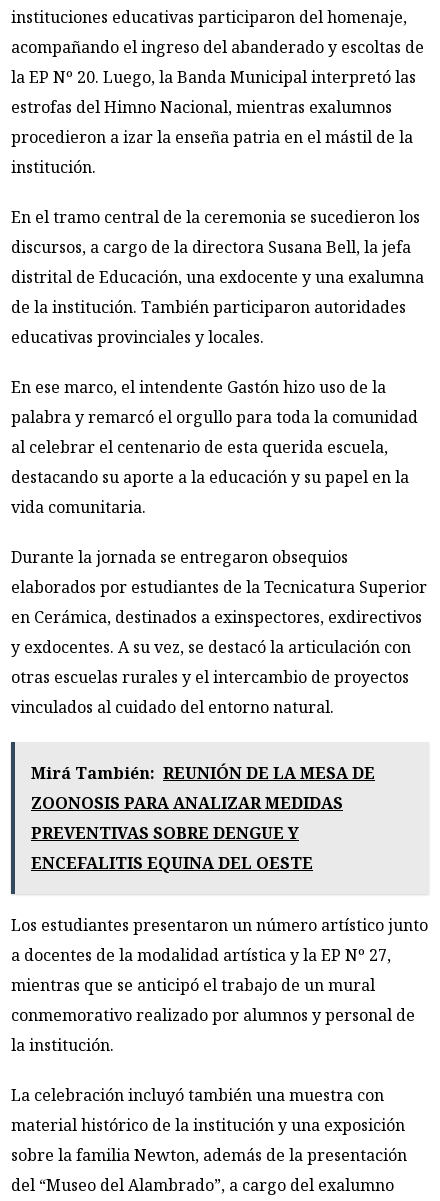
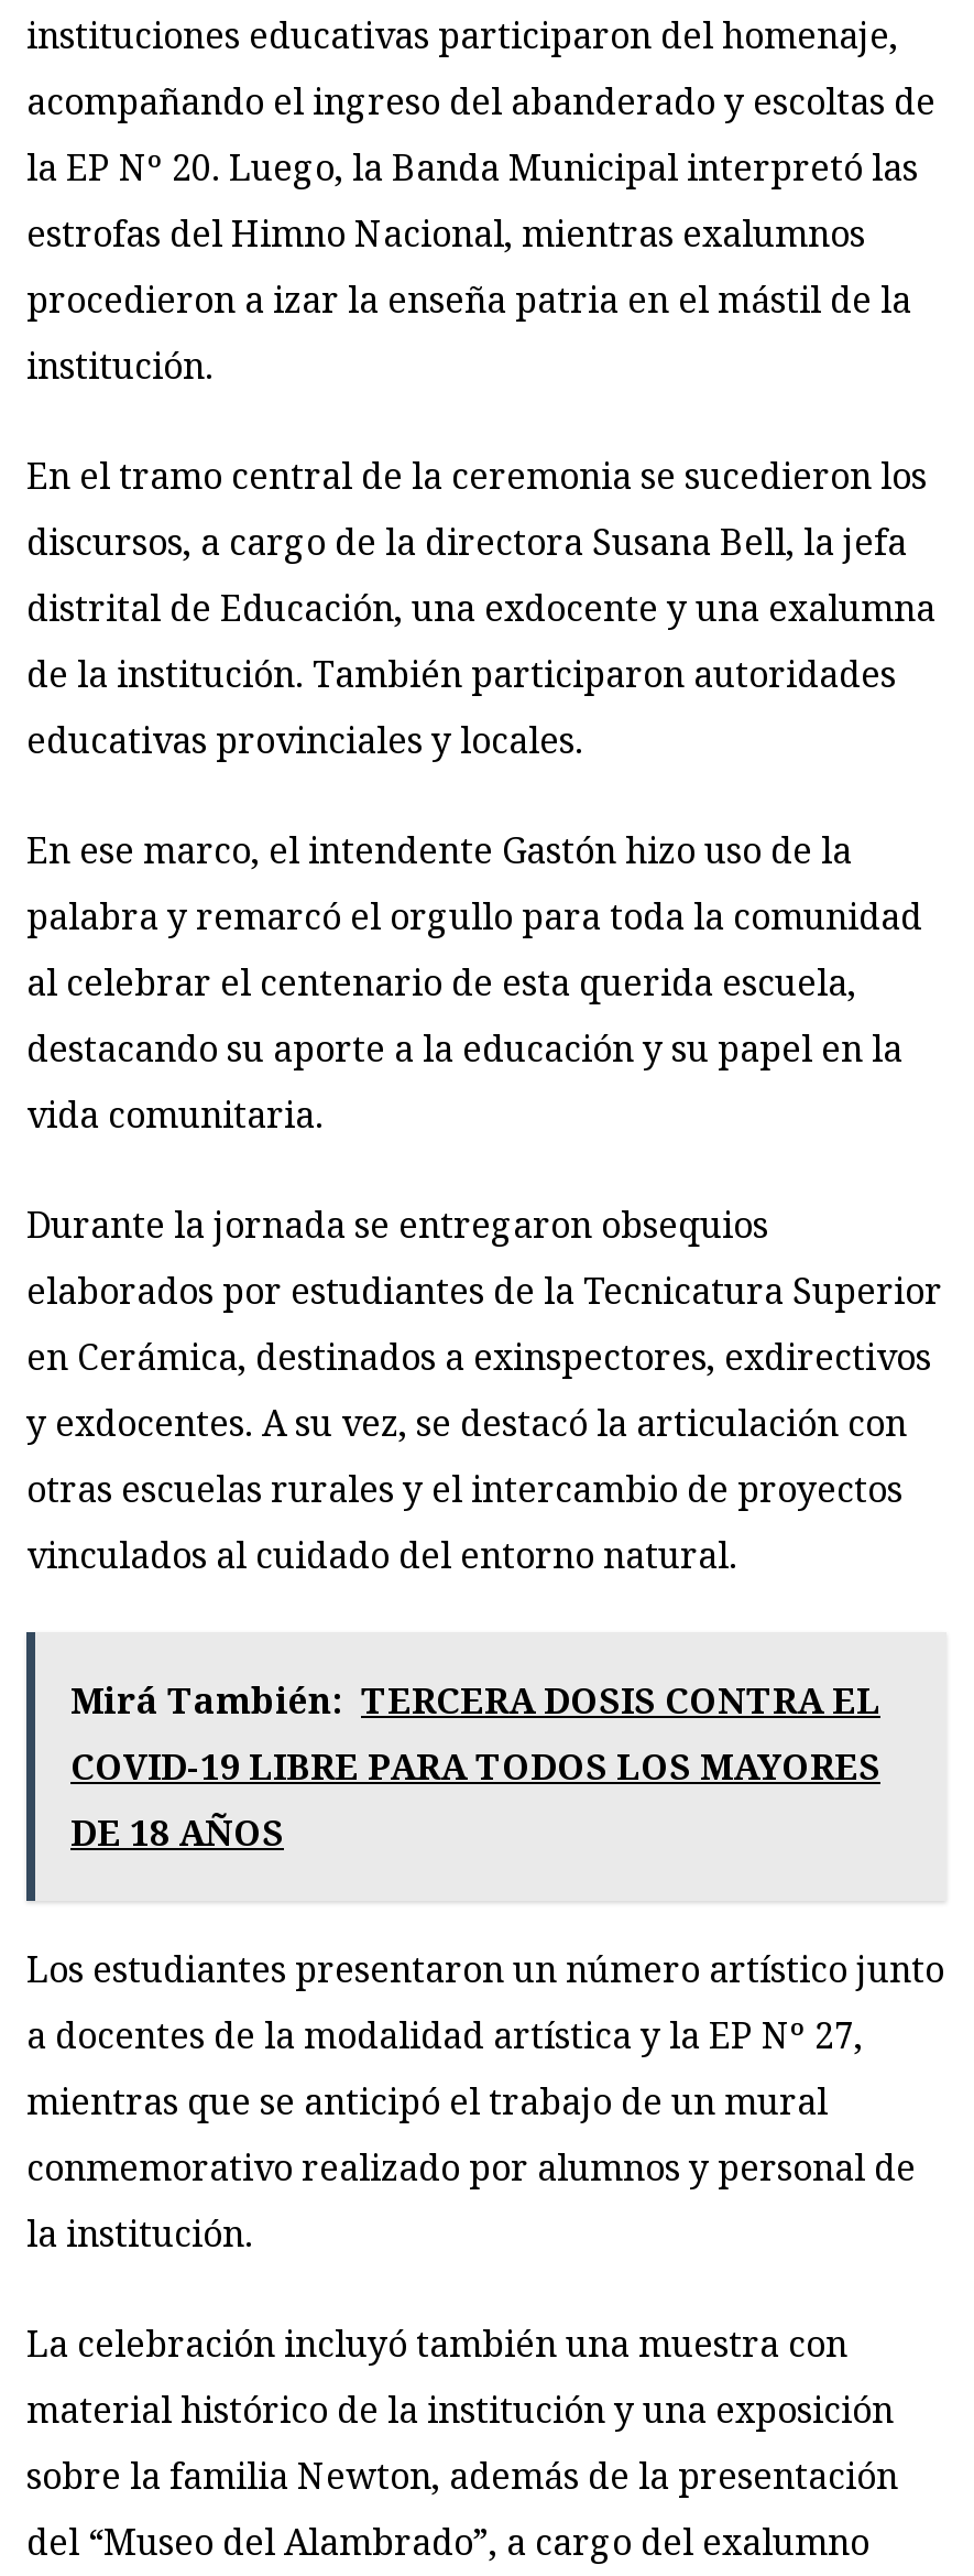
[31,762,375,874] Mirá También: REUNIÓN DE LA MESA DE | ZOONOSIS PARA ANALIZAR MEDIDAS | PREVENTIVAS SOBRE DENGUE Y | ENCEFALITIS EQUINA DEL OESTE -> [70,1677,880,1857] Mirá También: TERCERA DOSIS CONTRA EL | COVID-19 LIBRE PARA TODOS LOS MAYORES | DE 18 AÑOS

